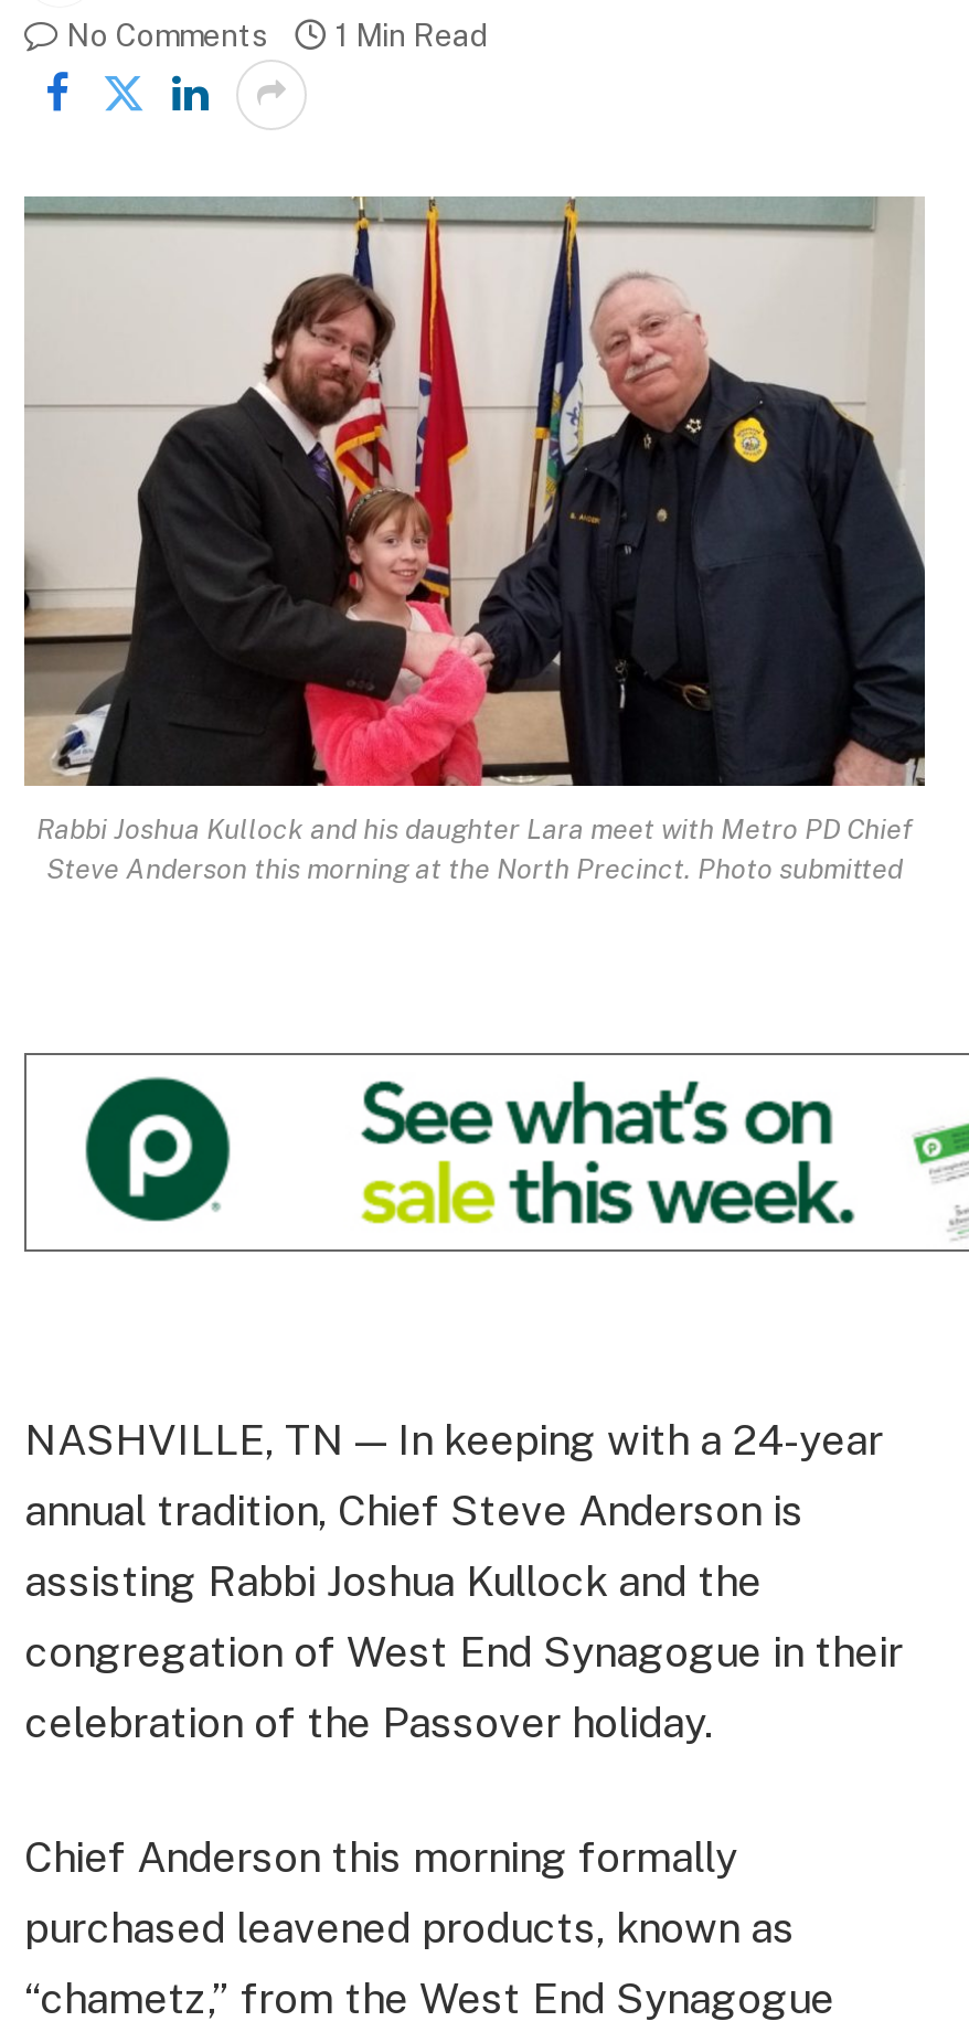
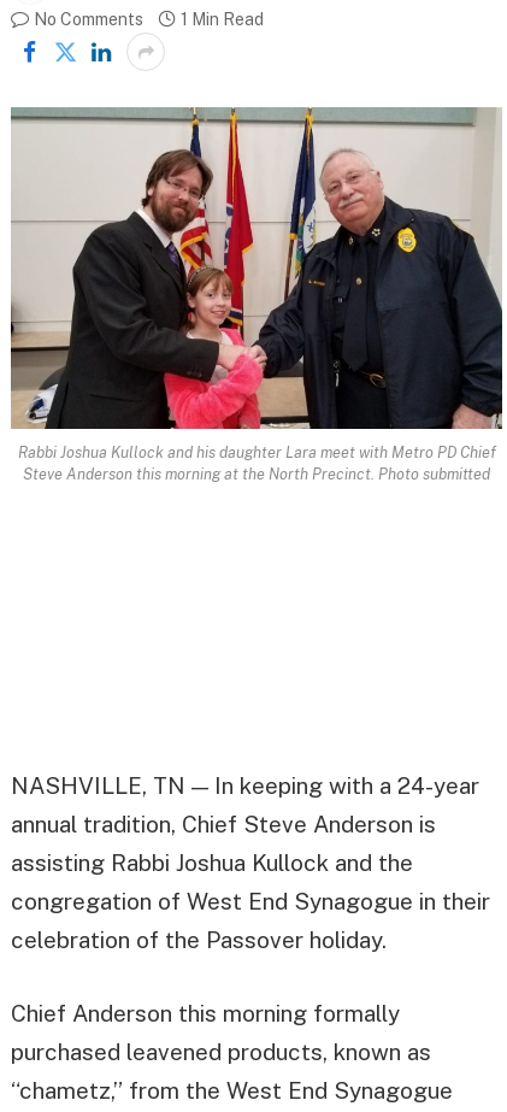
[22,1051,962,1254] [image] -> none

